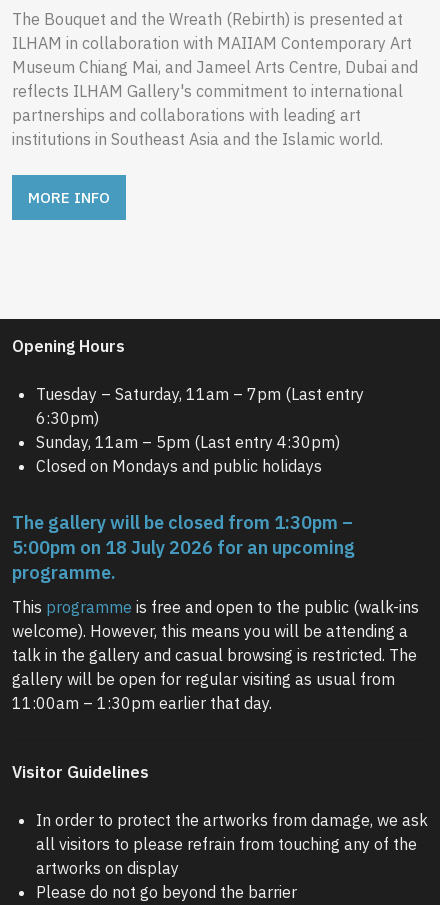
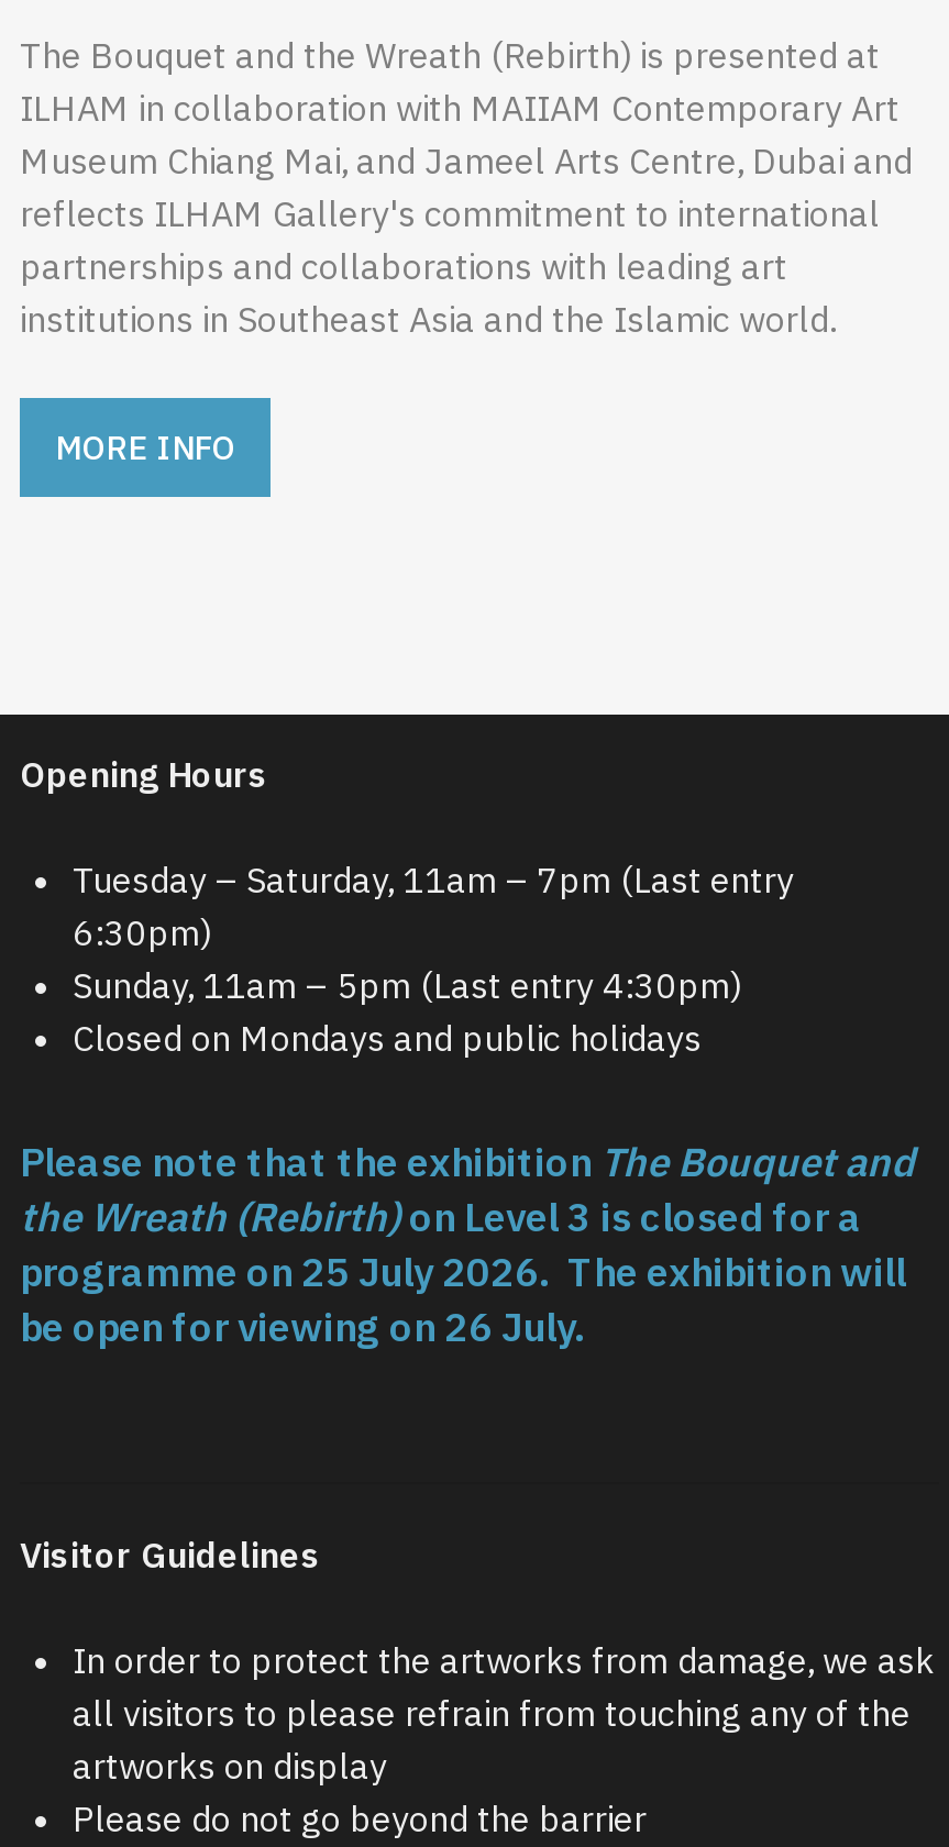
[12,511,419,713] The gallery will be closed from 1:30pm – | 5:00pm on 18 July 2026 for an upcoming | programme. | This programme is free and open to the public (walk-ins | welcome). However, this means you will be attending a | talk in the gallery and casual browsing is restricted. The | gallery will be open for regular visiting as usual from | 11:00am – 1:30pm earlier that day. -> [20,1137,915,1352] Please note that the exhibition The Bouquet and | the Wreath (Rebirth)on Level 3 is closed for a | programme on 25 July 2026. The exhibition will | be open for viewing on 26 July.

